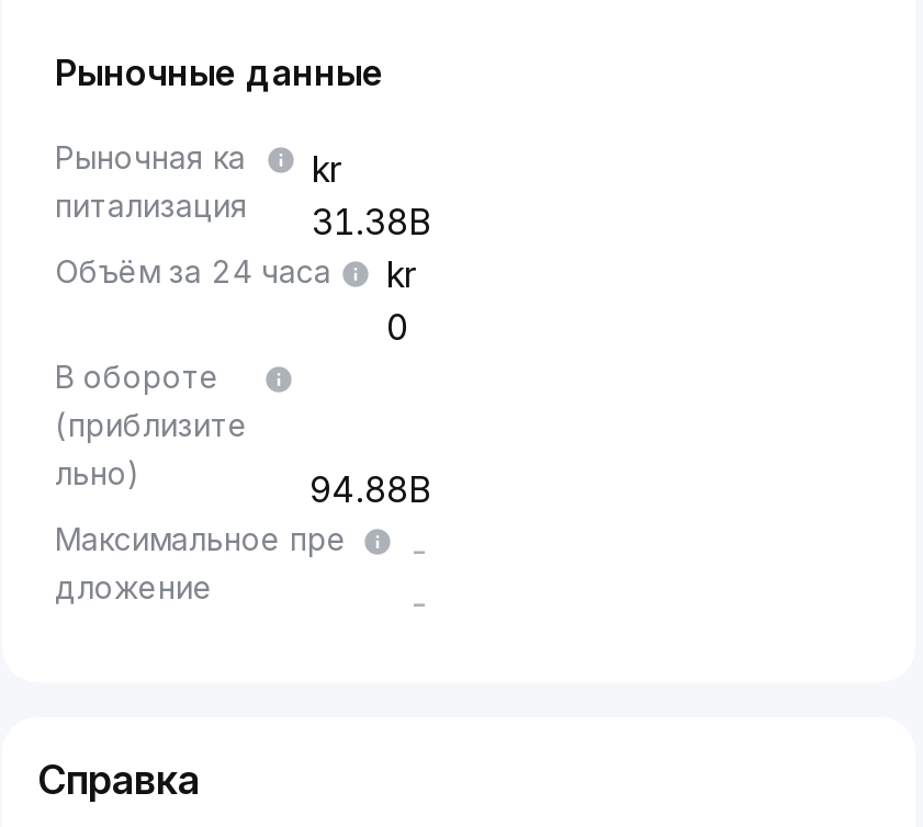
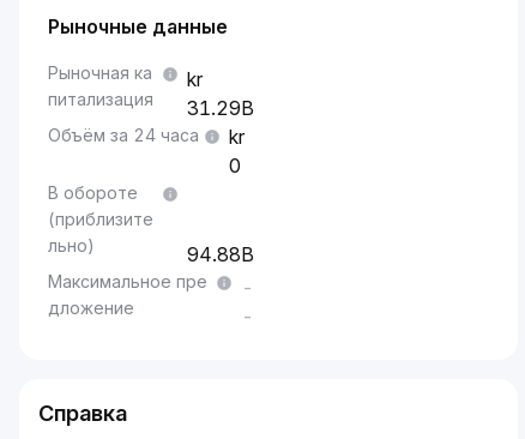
[55,186,432,243] питализация 31.38B -> [48,89,254,120] питализация 31.29B

